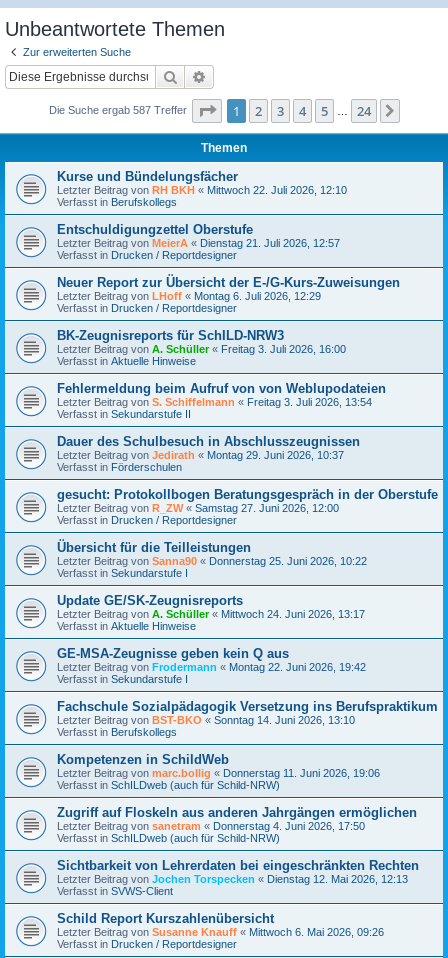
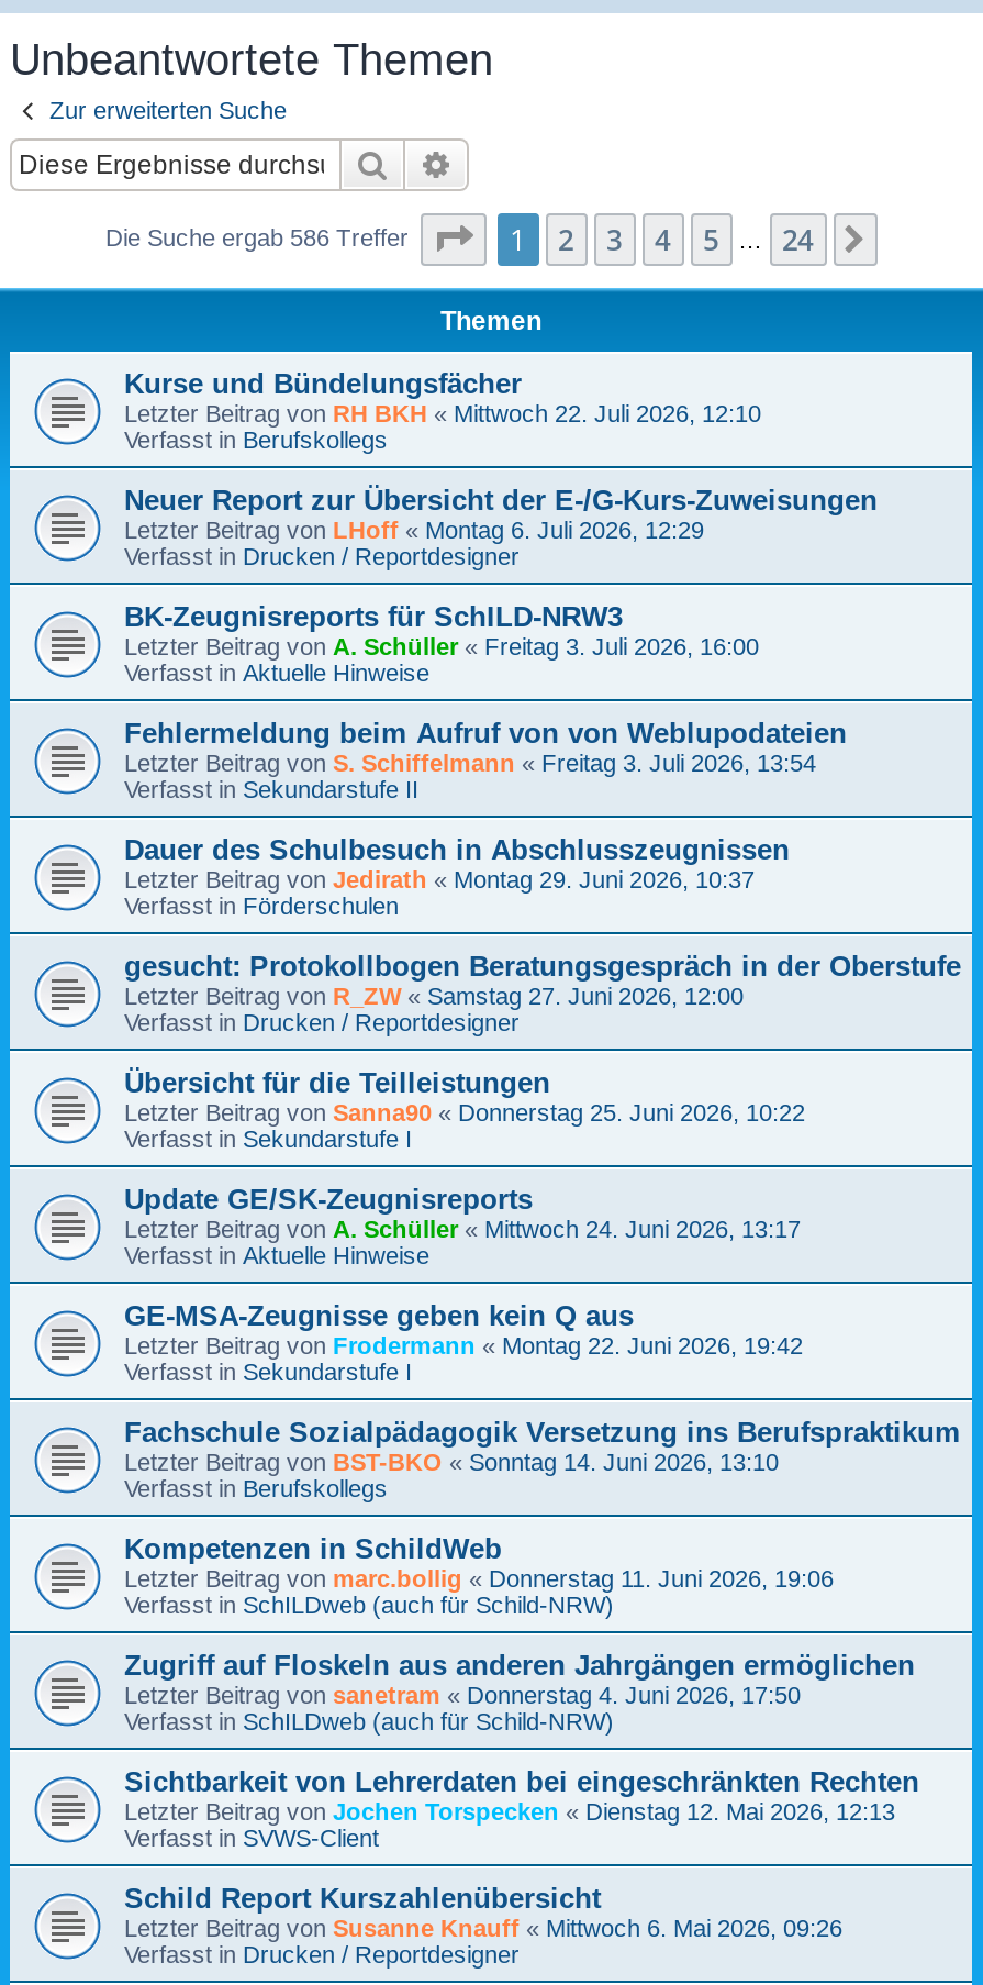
[48,103,189,115] Die Suche ergab 587 Treffer -> [105,223,415,249] Die Suche ergab 586 Treffer
[57,221,340,260] Entschuldigungzettel Oberstufe | Letzter Beitrag vonMeierA «Dienstag 21. Juli 2026, 12:57 | Verfasst in Drucken / Reportdesigner -> none

